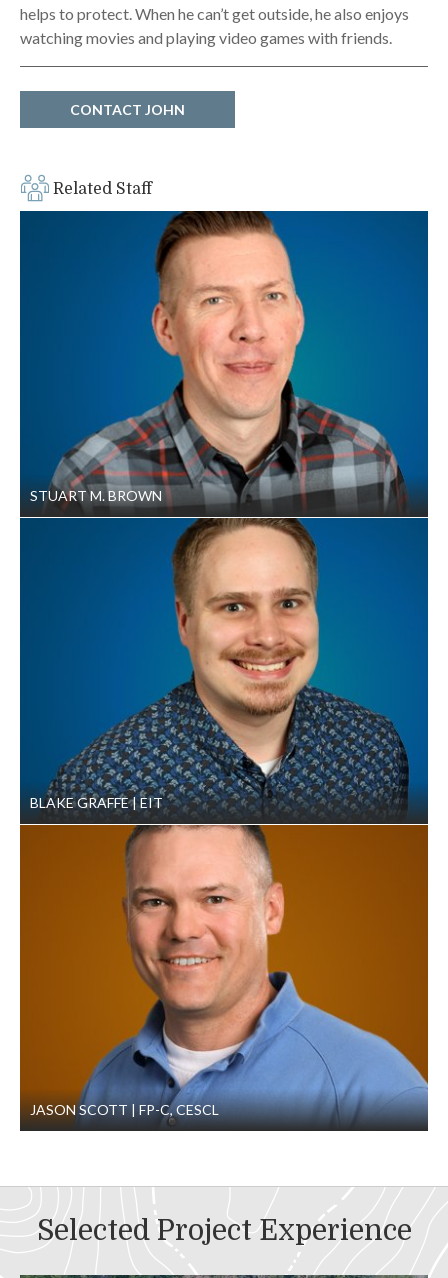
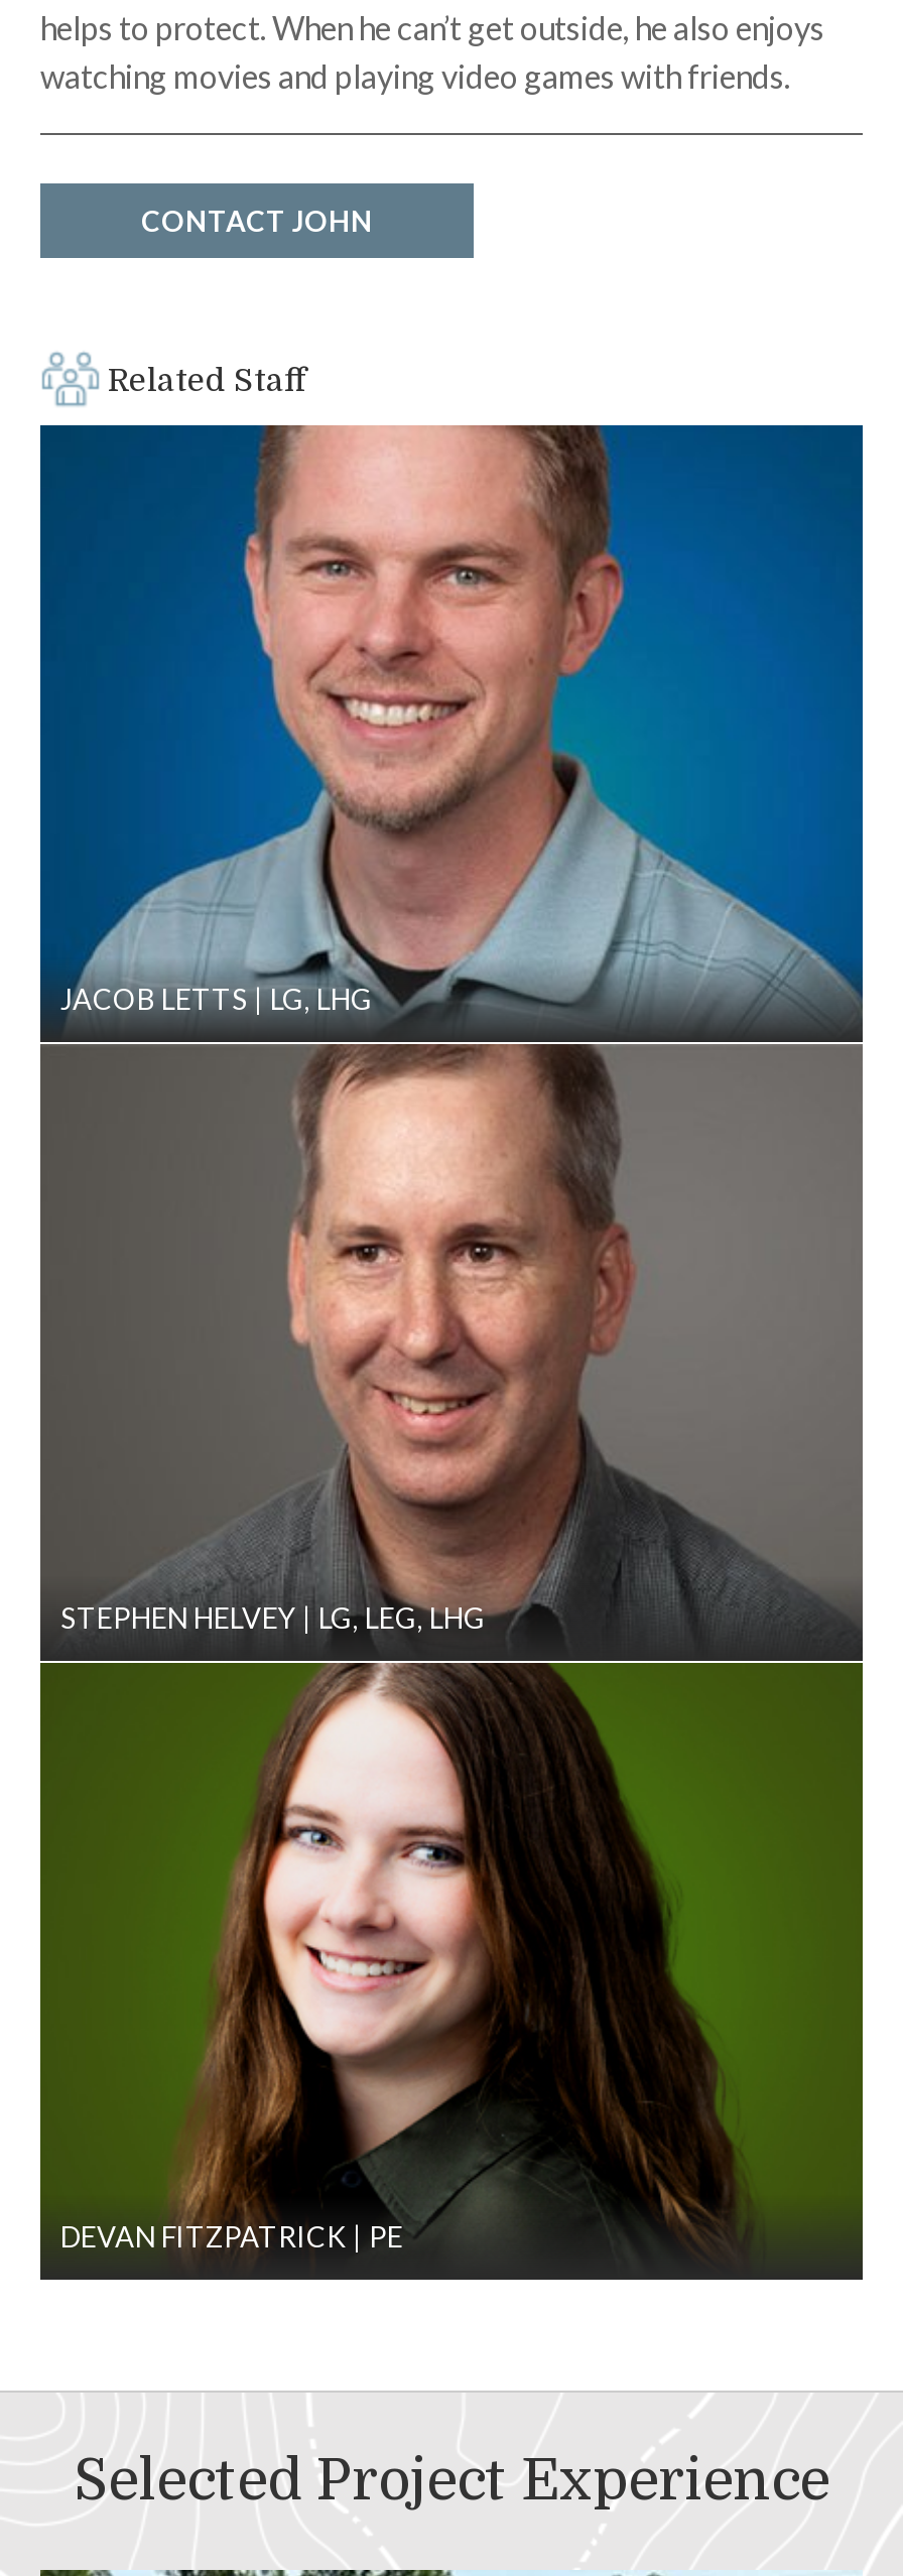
[30,210,427,509] [image] | STUART M. BROWN -> [60,423,861,1026] [image] | JACOB LETTS LG, LHG
[20,517,429,812] [image] | BLAKE GRAFFE EIT -> [40,1042,865,1635] [image] | STEPHEN HELVEY LG, LEG, LHG
[20,824,429,1125] [image] | JASON SCOTT FP-C, CESCL -> [40,1661,865,2266] [image] | DEVAN FITZPATRICK PE

